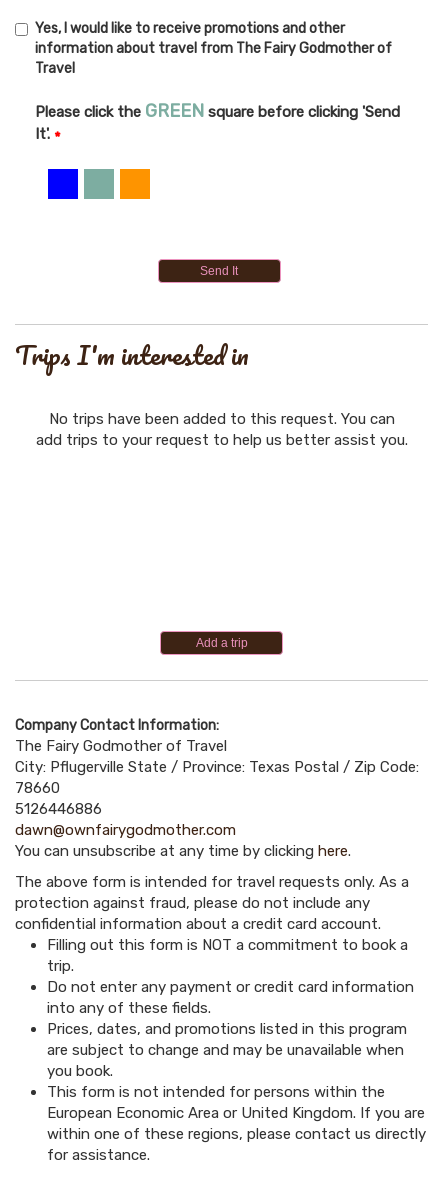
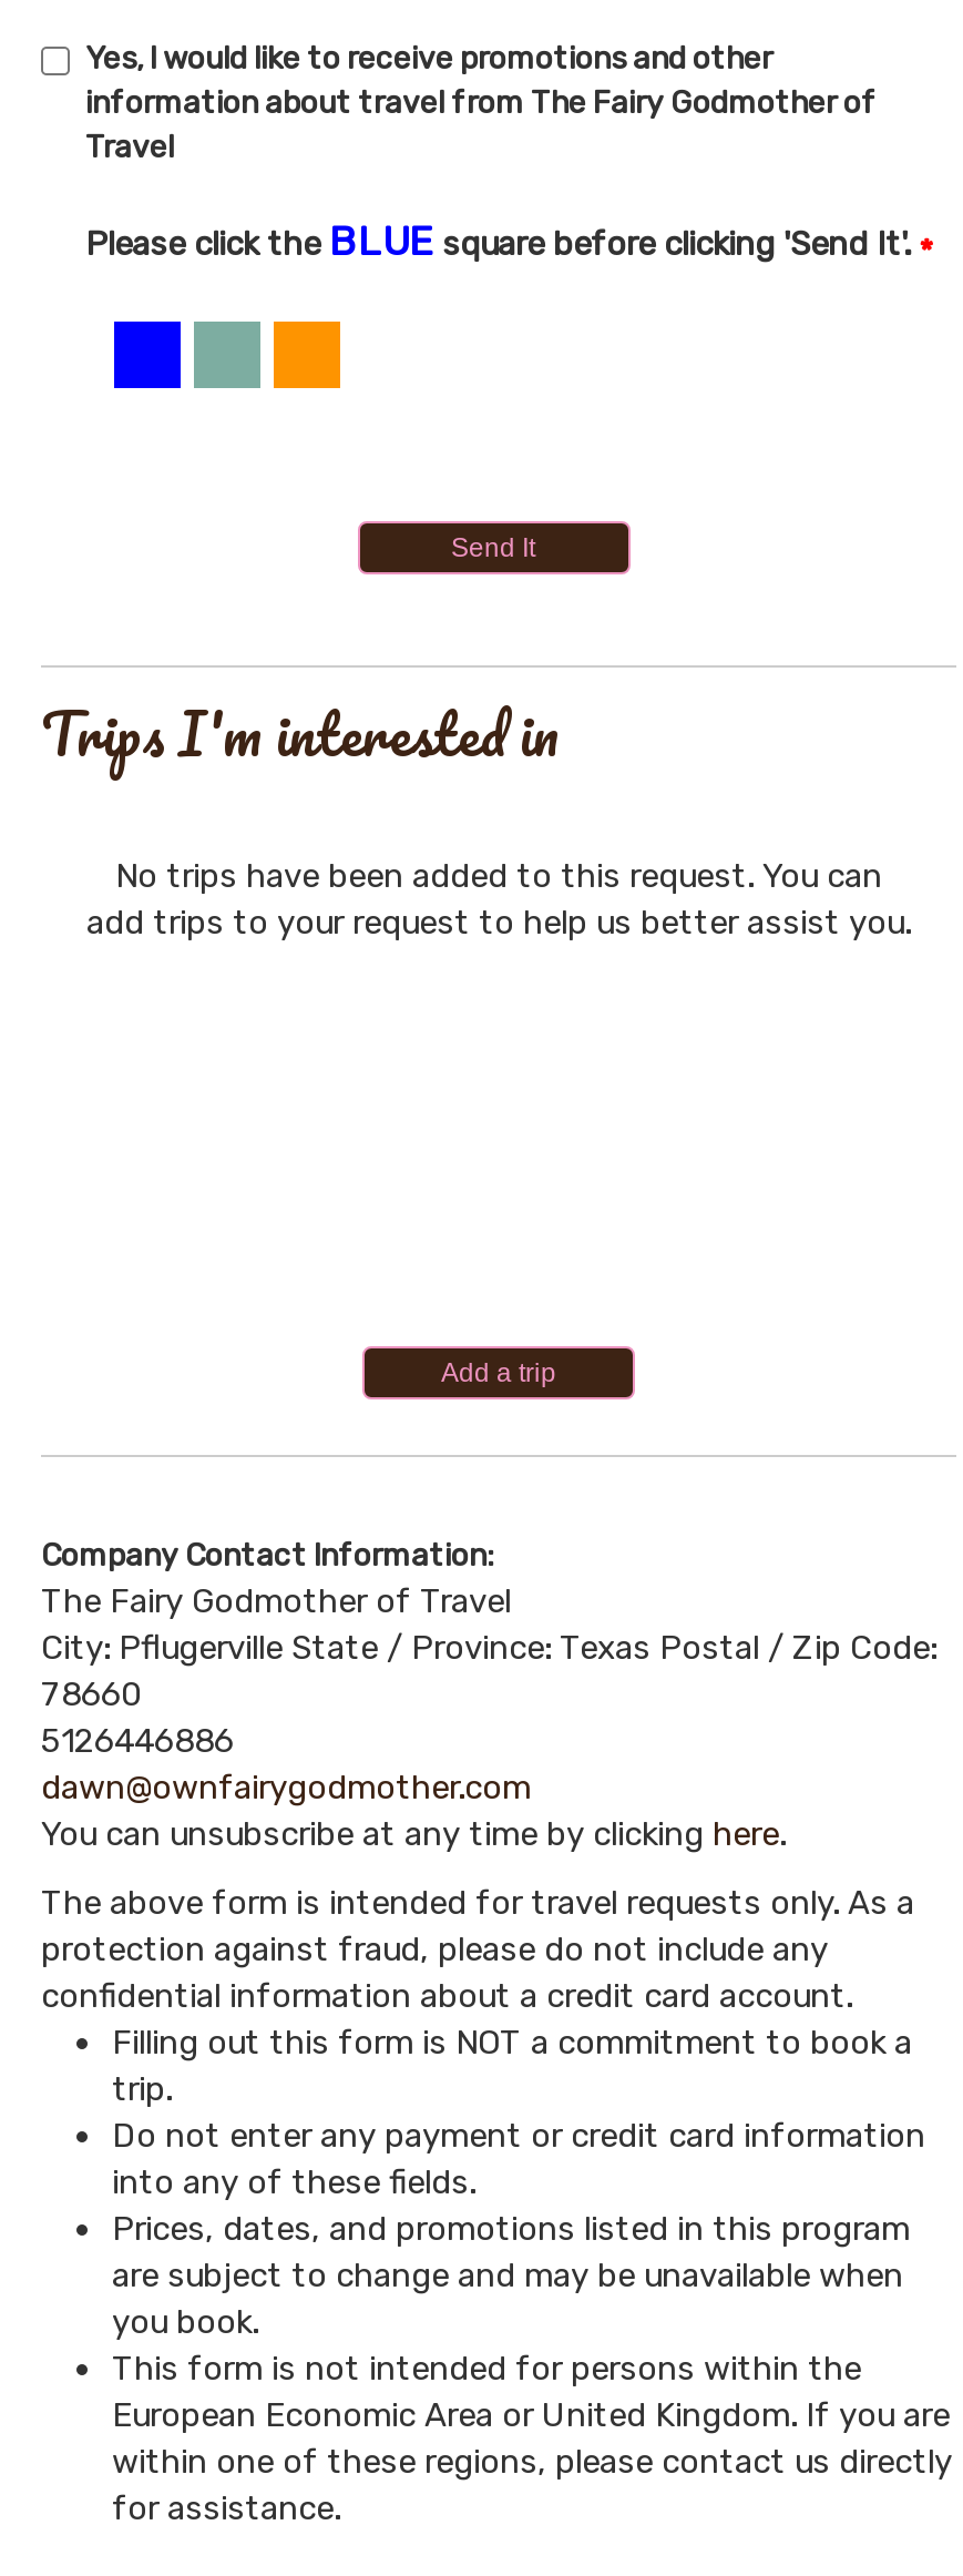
[35,100,400,143] Please click the GREEN square before clicking 'Send | It'. -> [85,217,910,266] Please click the BLUE square before clicking 'Send It'.

